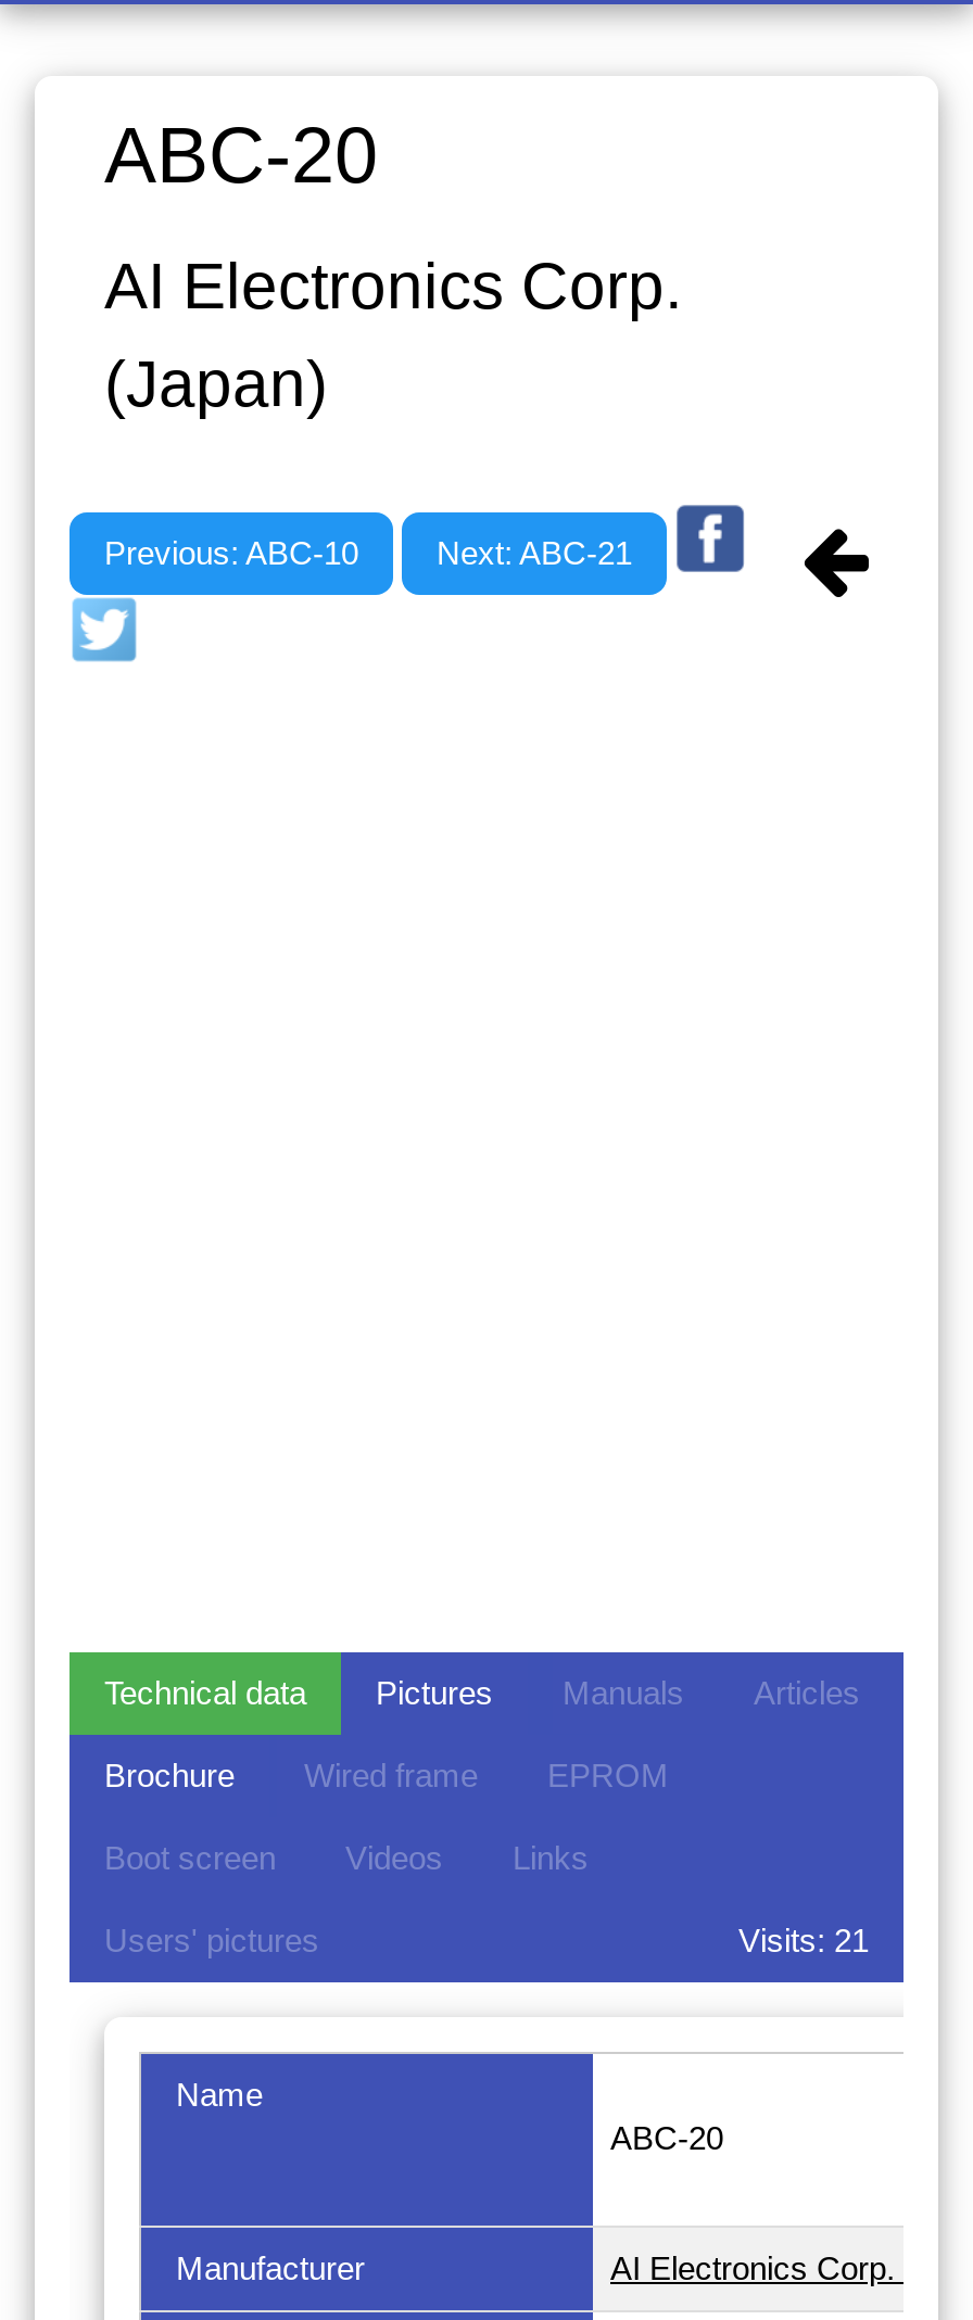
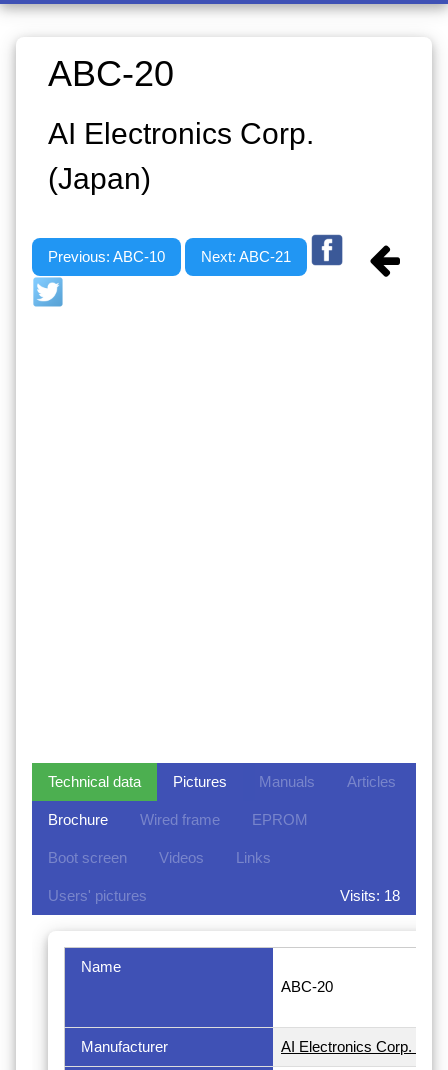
[738,1921,869,1958] Visits: 21 -> [340,887,400,904] Visits: 18

